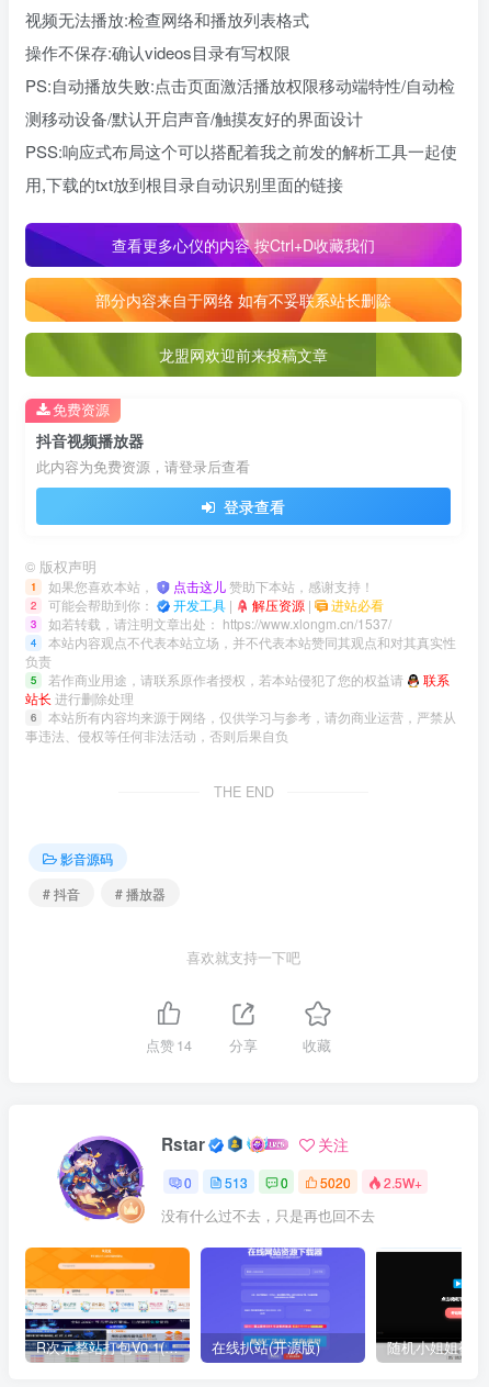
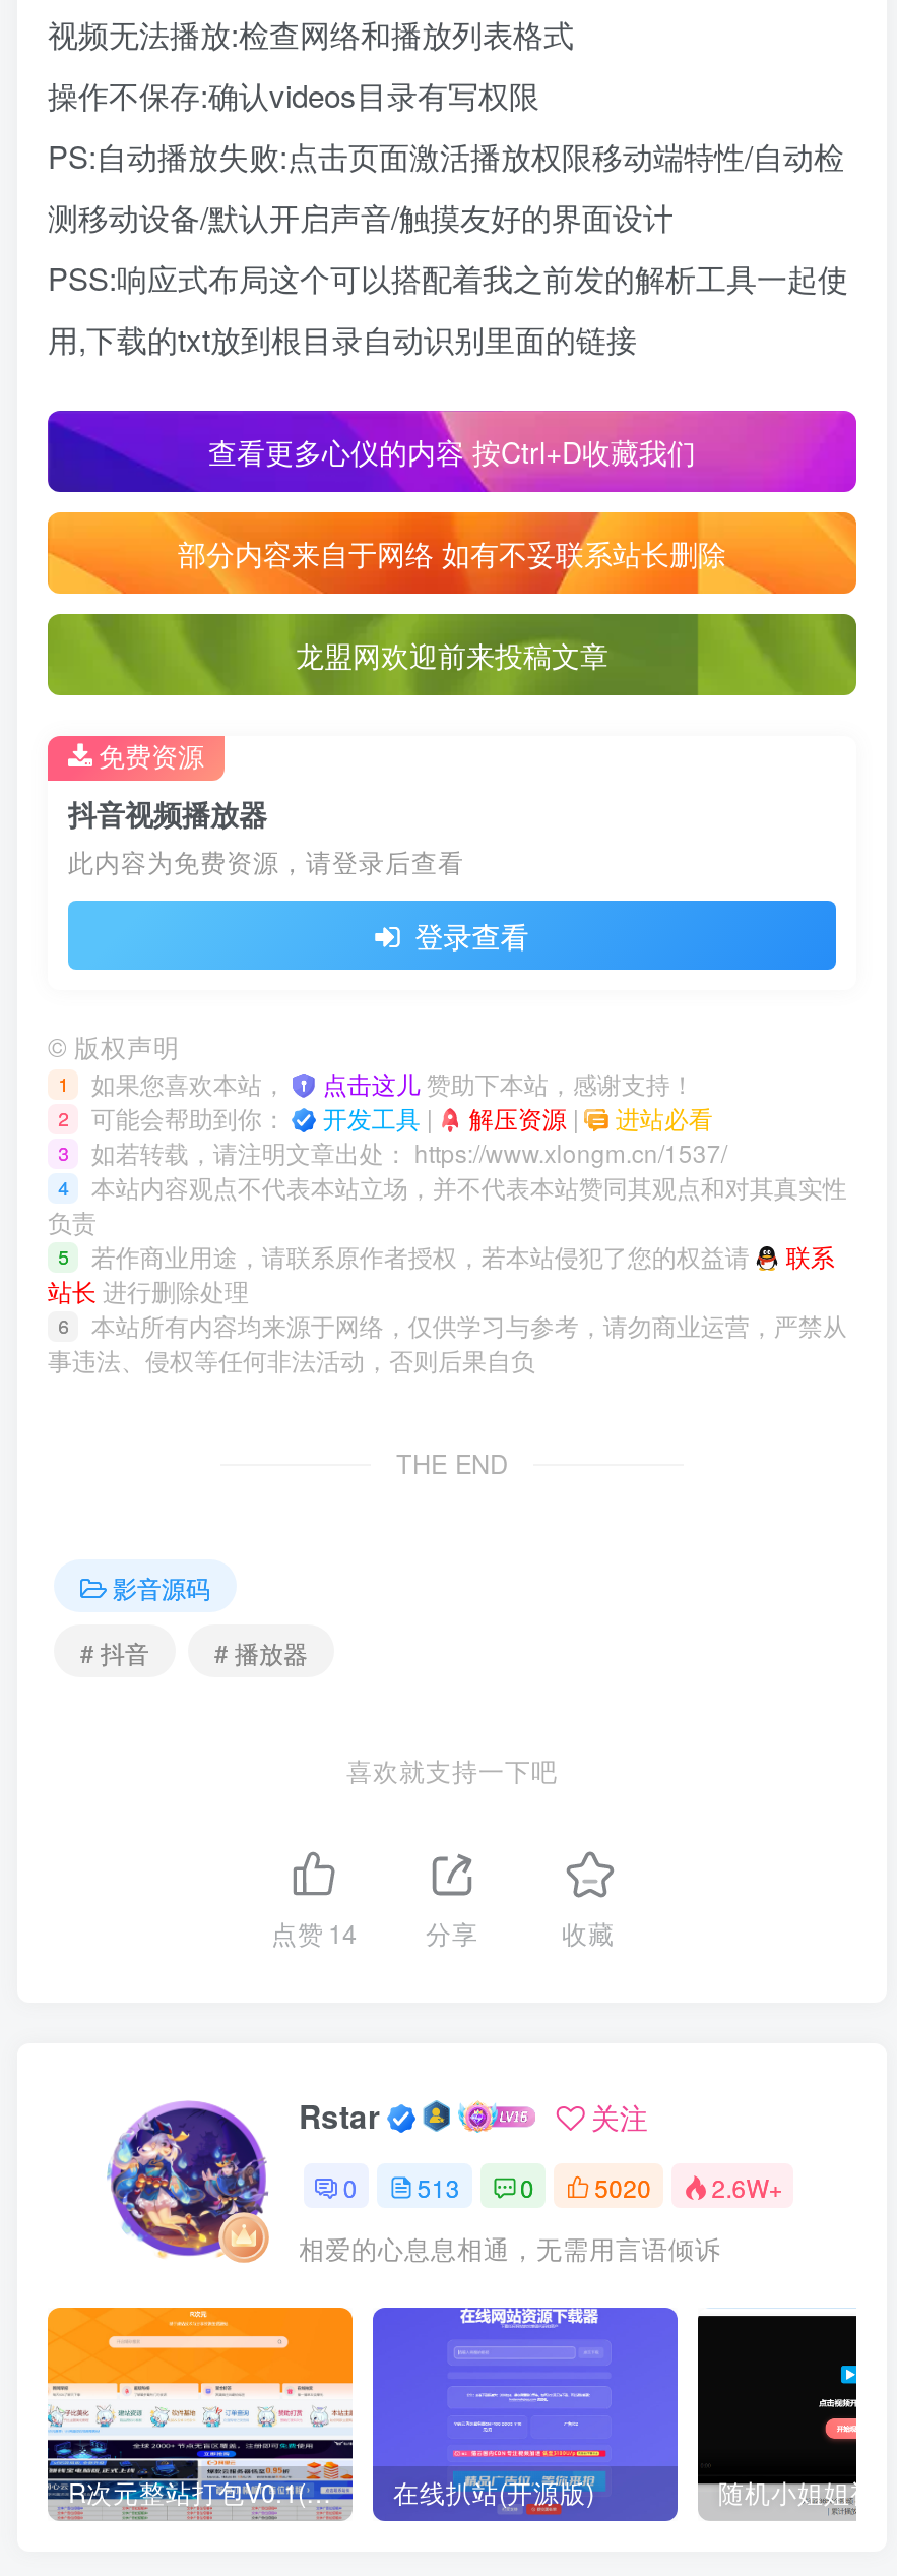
[185,1172,422,1191] 0 513 0 5020 2.5W+ -> [343,2169,783,2203] 0 513 0 5020 2.6W+
[161,1206,374,1226] 没有什么过不去，只是再也回不去 -> [299,2231,721,2268] 相爱的心息息相通，无需用言语倾诉

